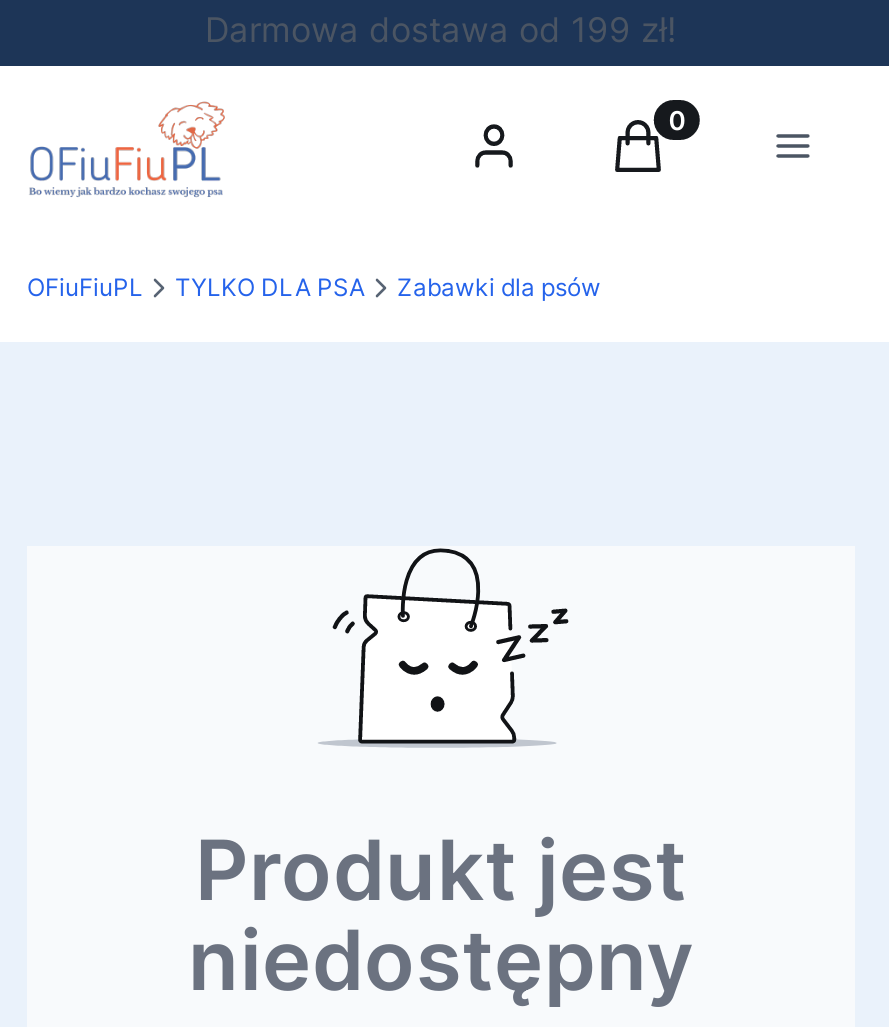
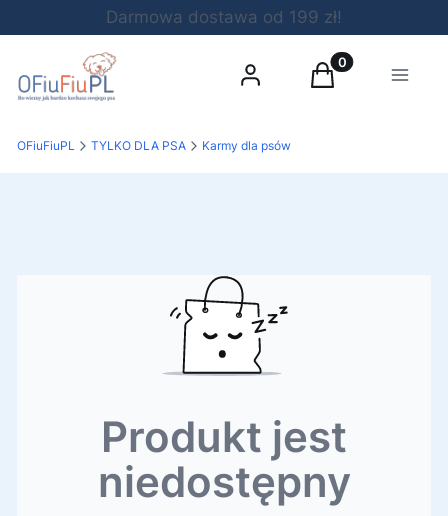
[397,272,601,302] Zabawki dla psów -> [202,138,291,153] Karmy dla psów

